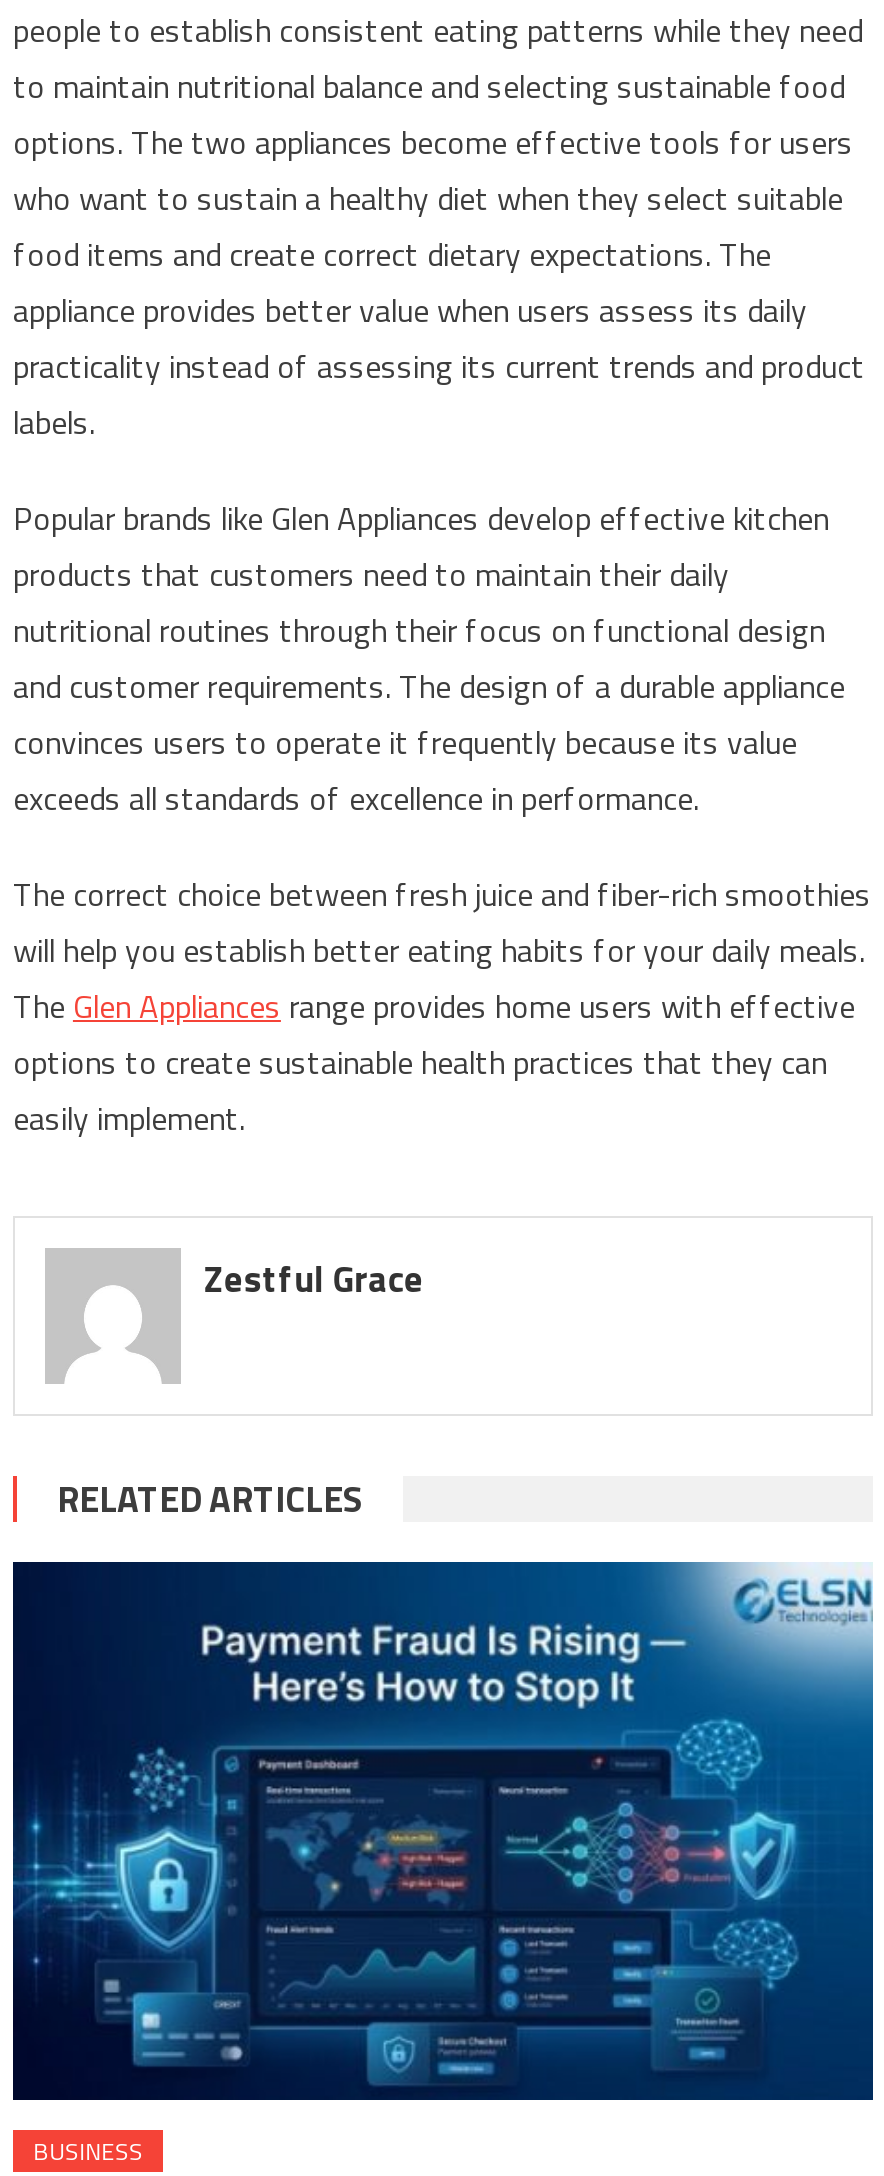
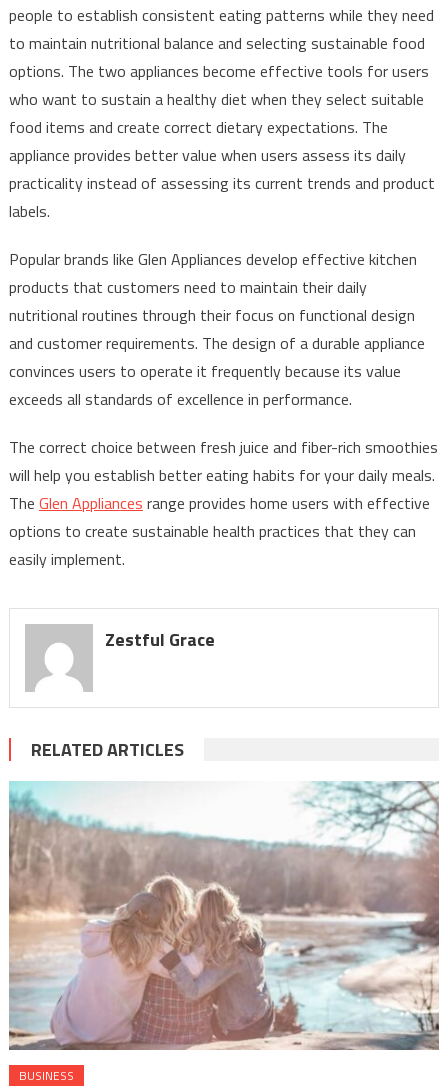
[11,1560,875,2102] [image] -> [8,780,440,1051] [image]

